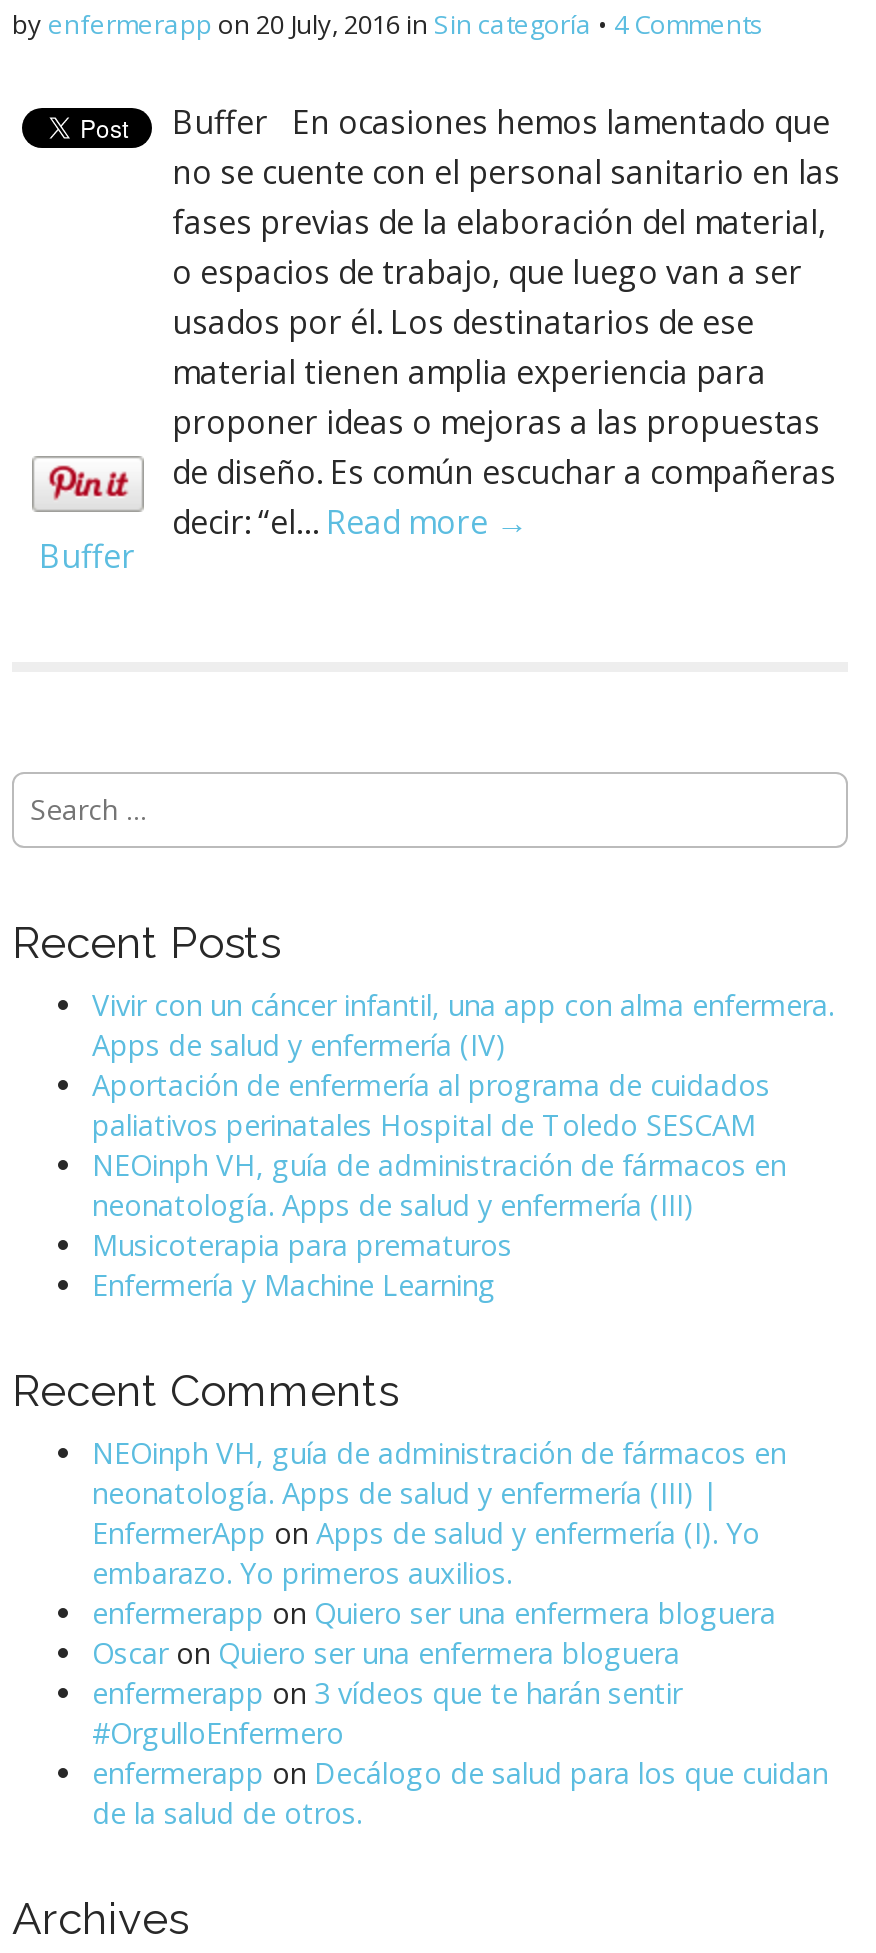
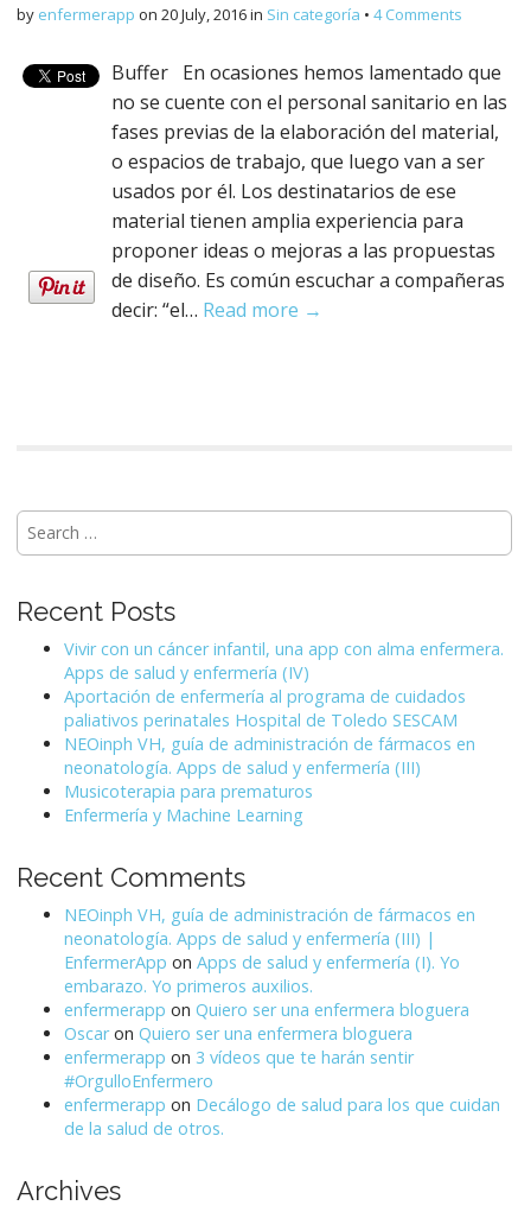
[39,534,135,578] Buffer -> none

